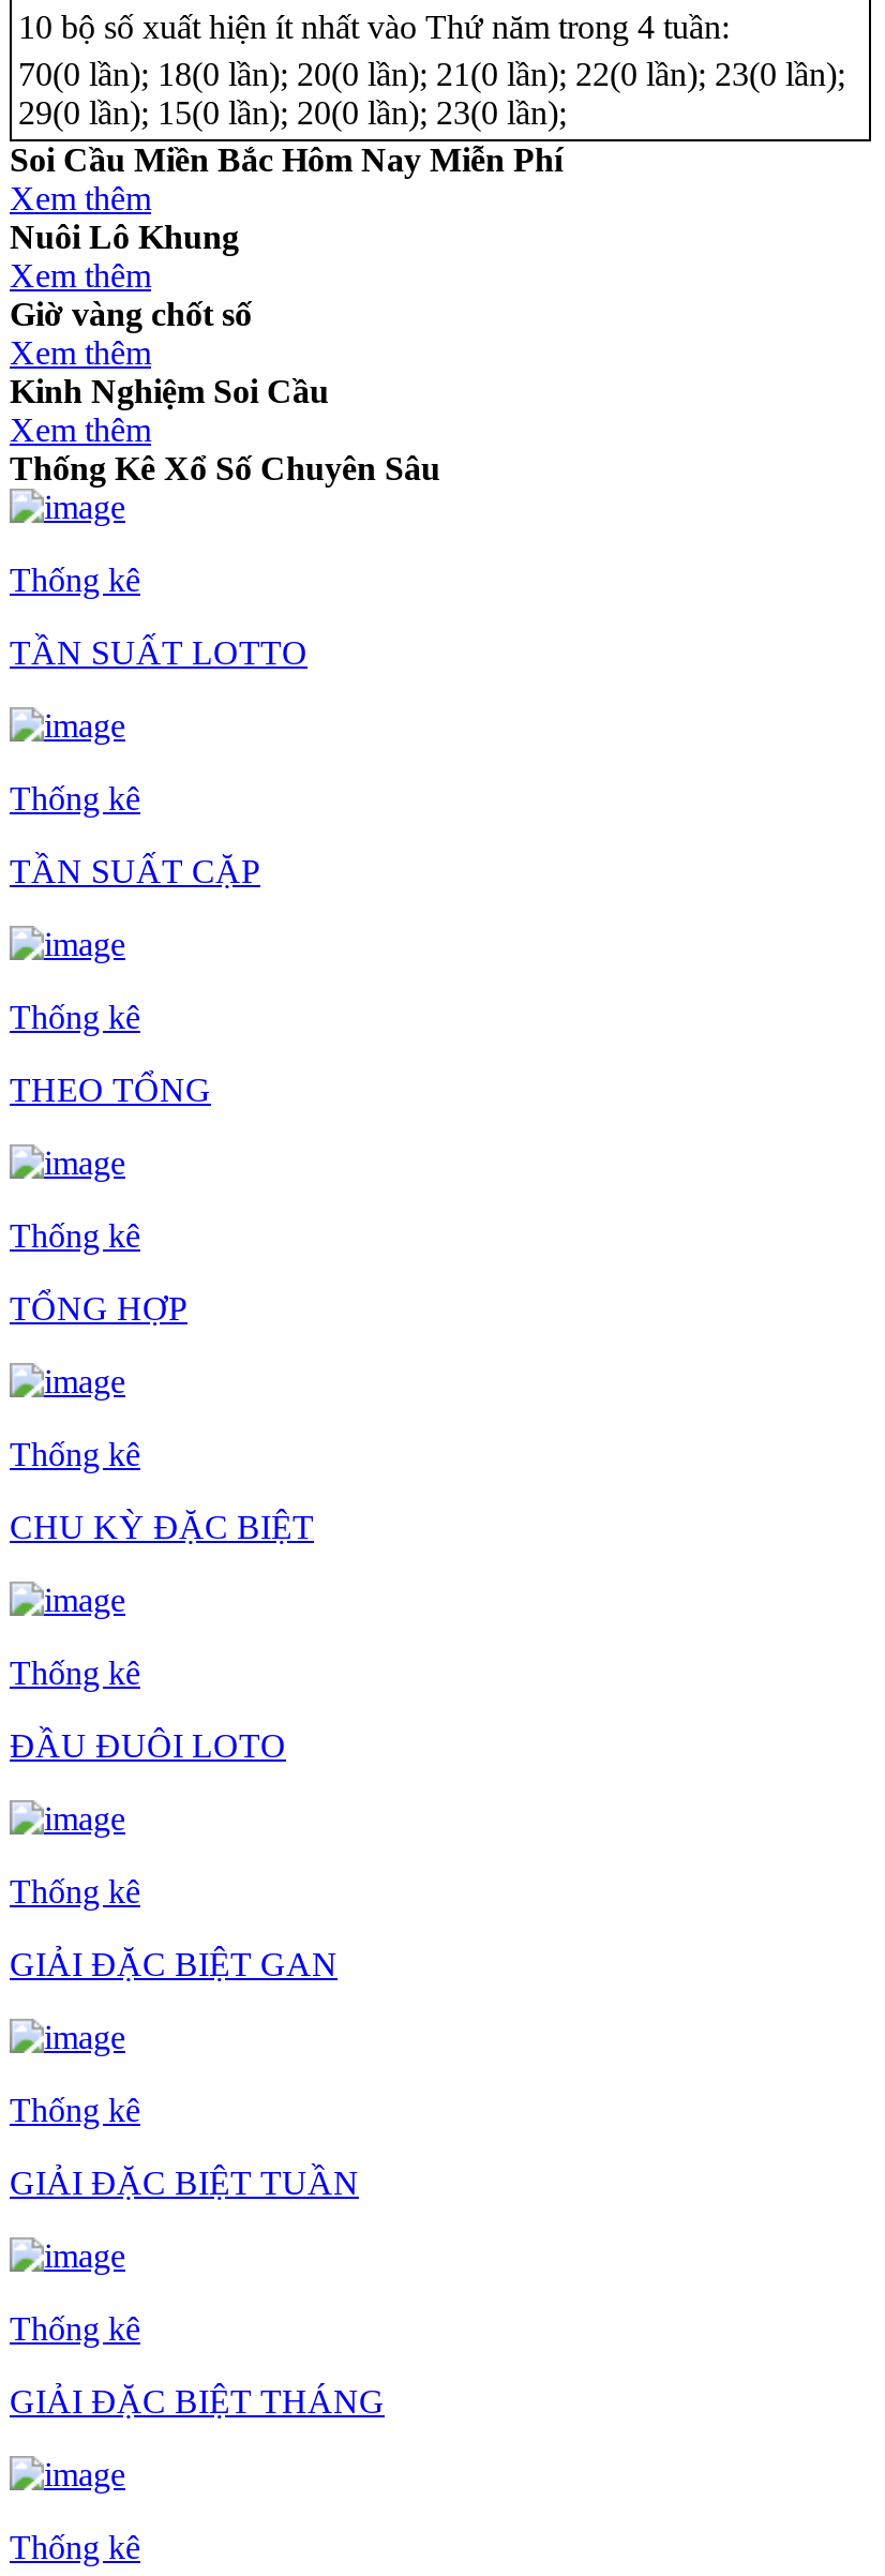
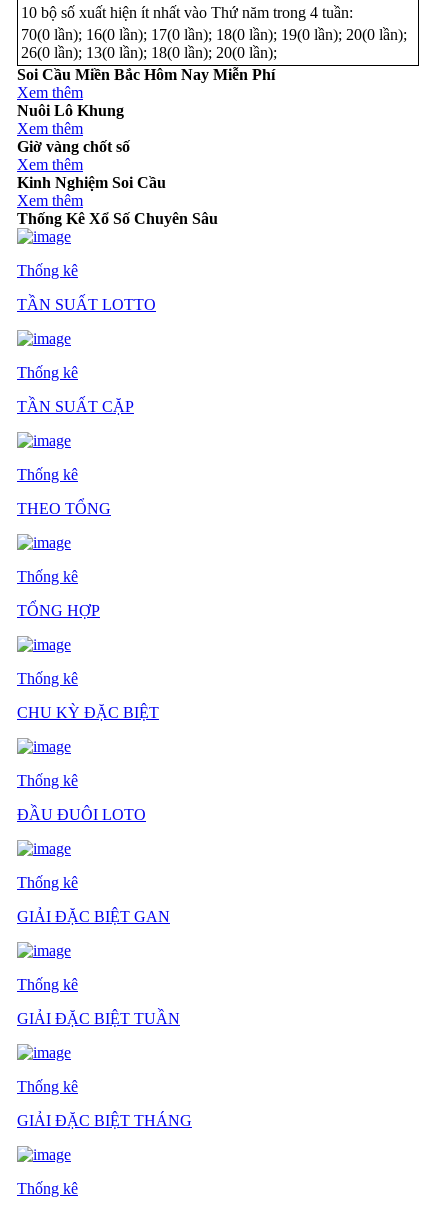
[18,55,845,91] 70(0 lần); 18(0 lần); 20(0 lần); 21 (0 lần); 22(0 lần); 23(0 lần); -> [21,25,407,42] 70(0 lần); 16(0 lần); 17(0 lần); 18 (0 lần); 19(0 lần); 20(0 lần);
[18,93,567,130] 29(0 lần); 15(0 lần); 20(0 lần); 23(0 lần); -> [21,43,277,60] 26(0 lần); 13(0 lần); 18(0 lần); 20(0 lần);

